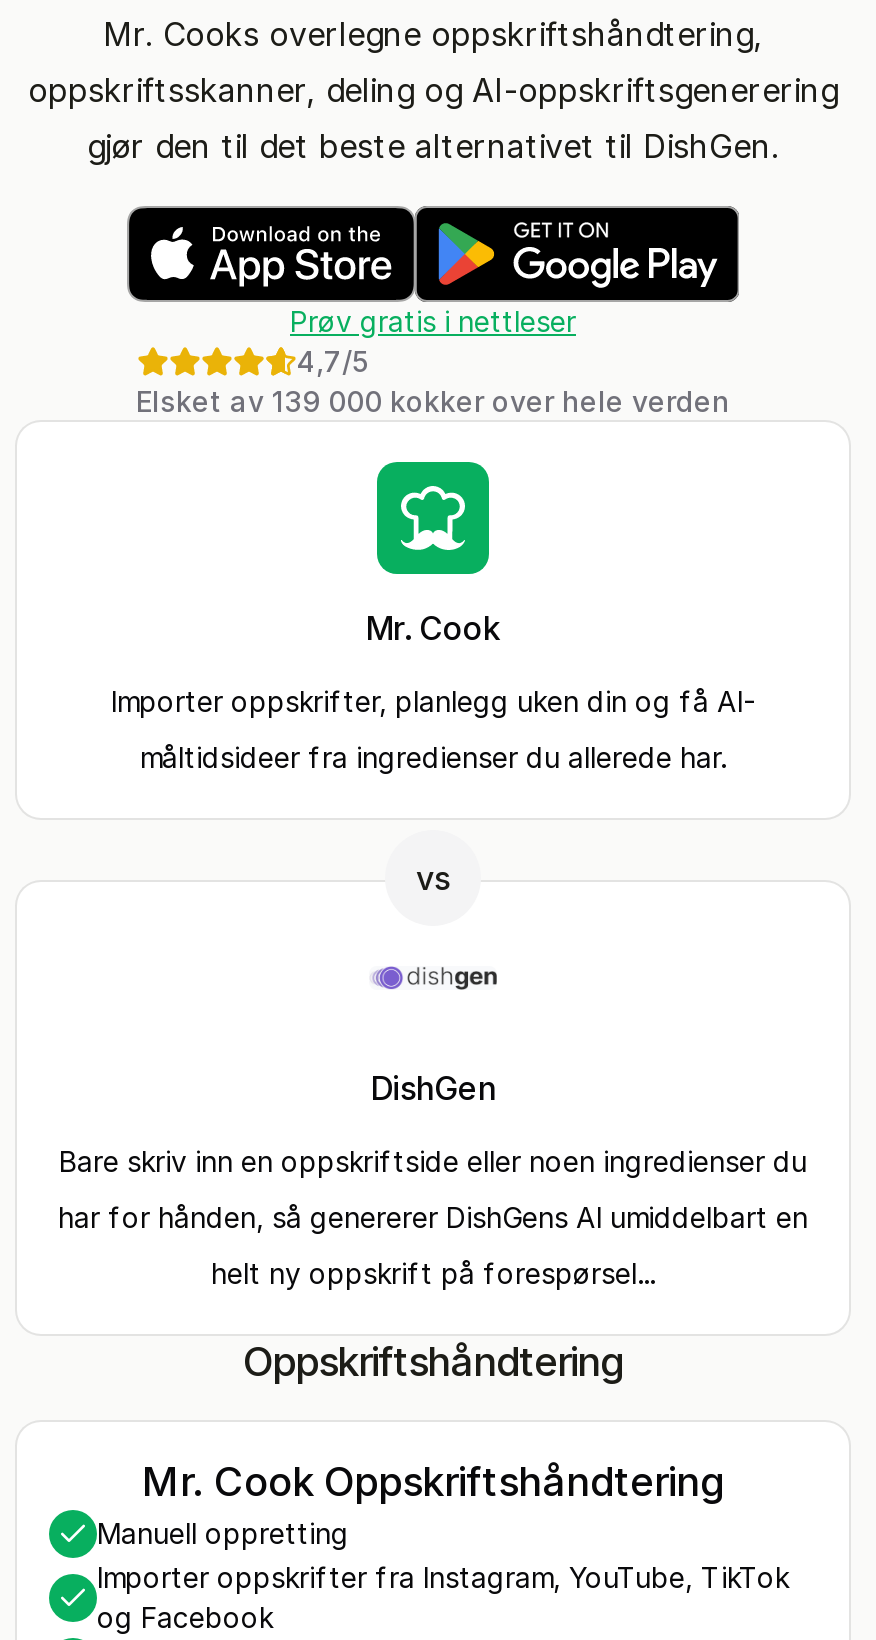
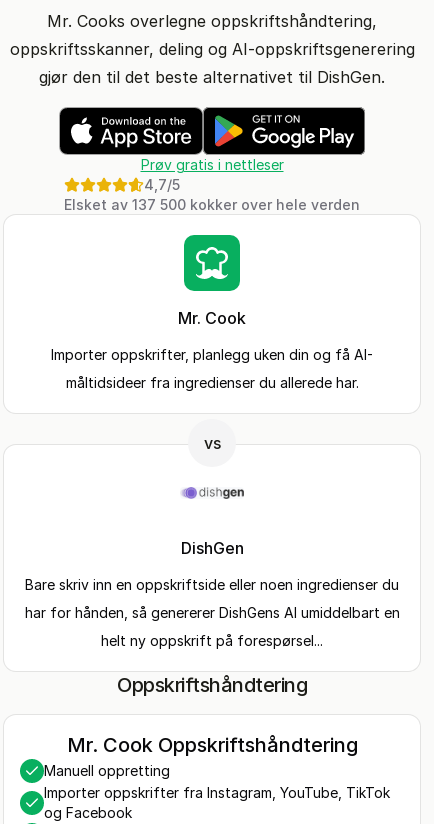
[136,384,730,418] Elsket av 139 000 kokker over hele verden -> [64,196,360,213] Elsket av 137 500 kokker over hele verden

